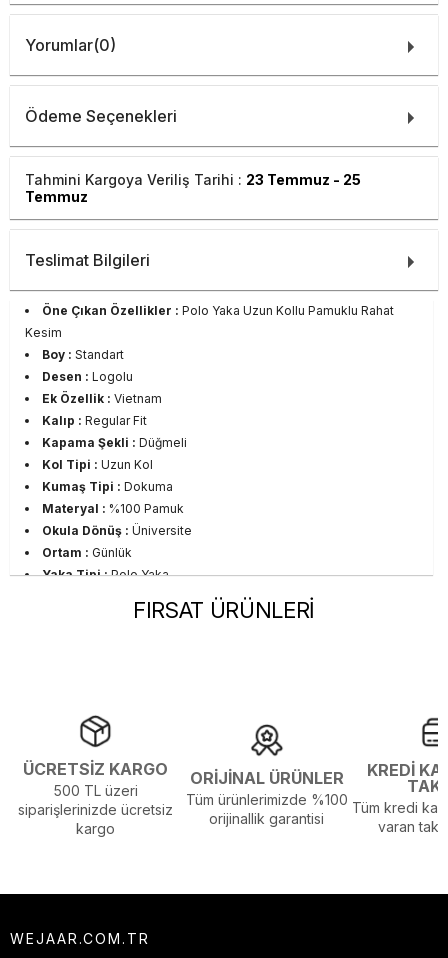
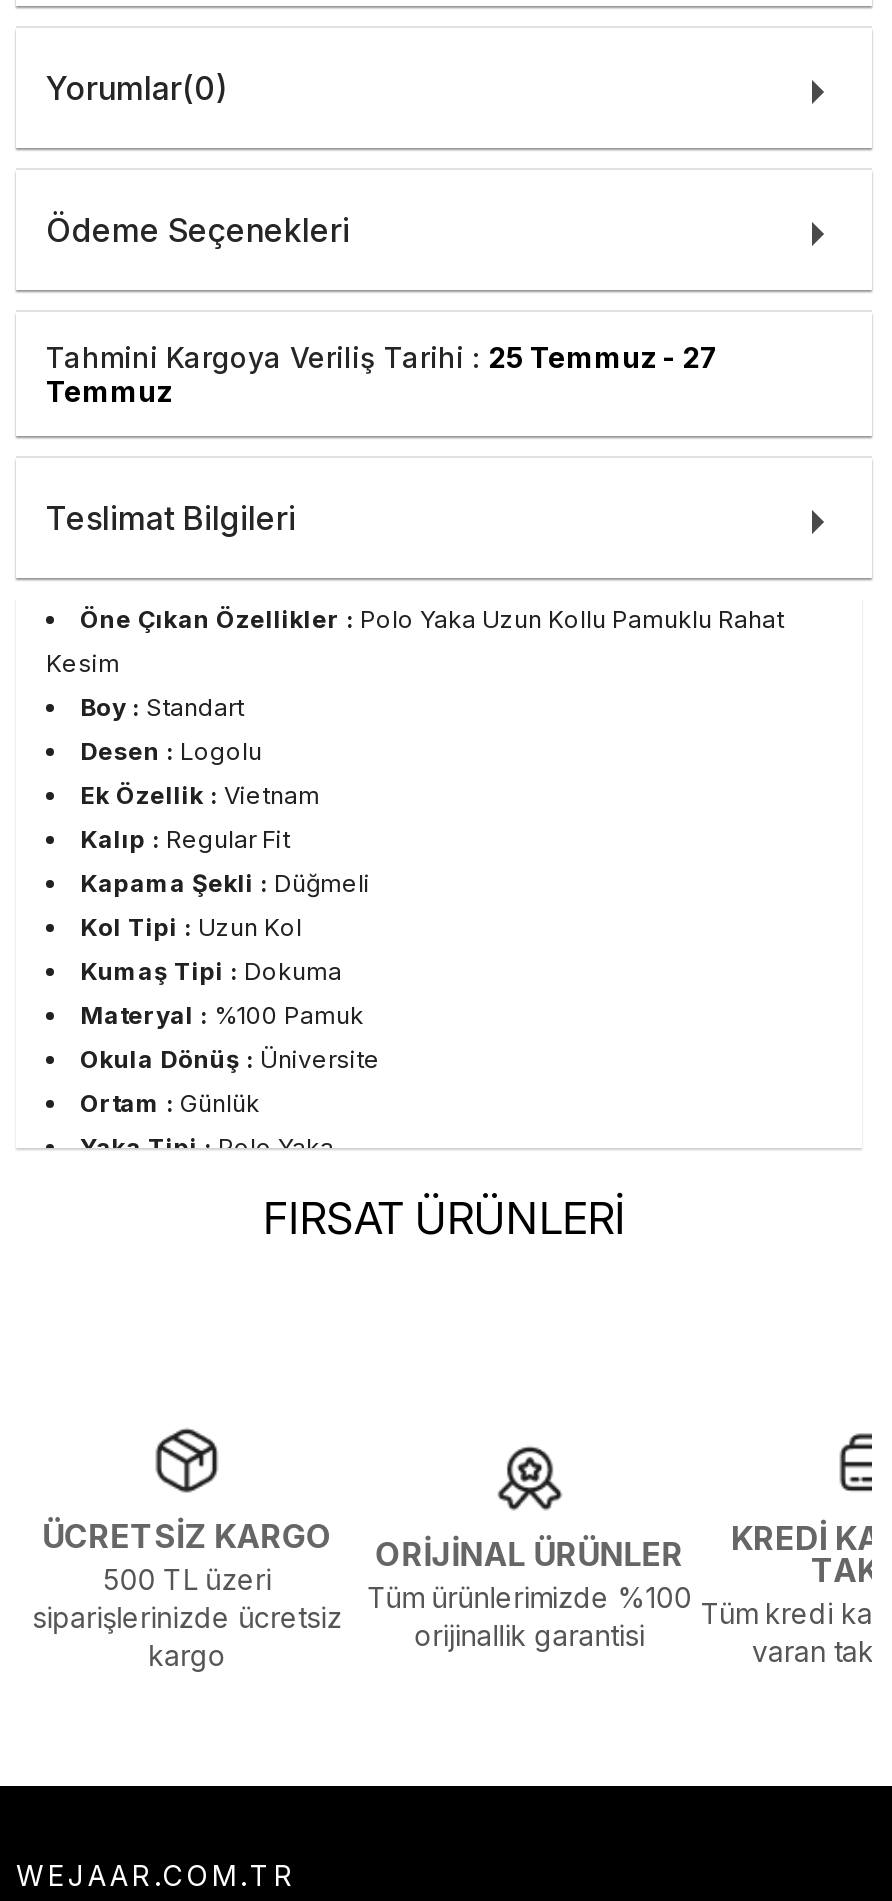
[25,171,361,188] Tahmini Kargoya Veriliş Tarihi : 23 Temmuz - 25 -> [46,340,718,374] Tahmini Kargoya Veriliş Tarihi : 25 Temmuz - 27

